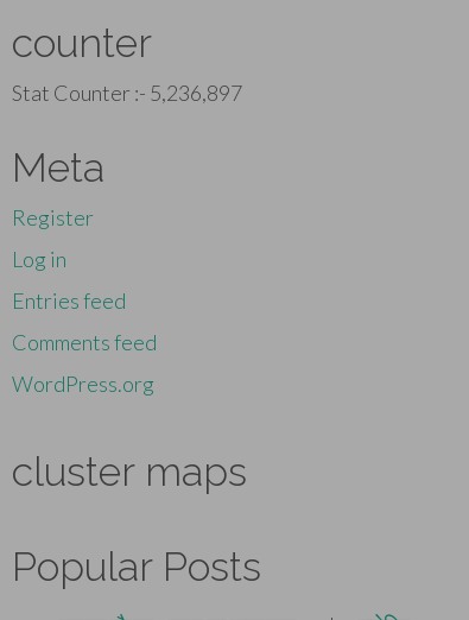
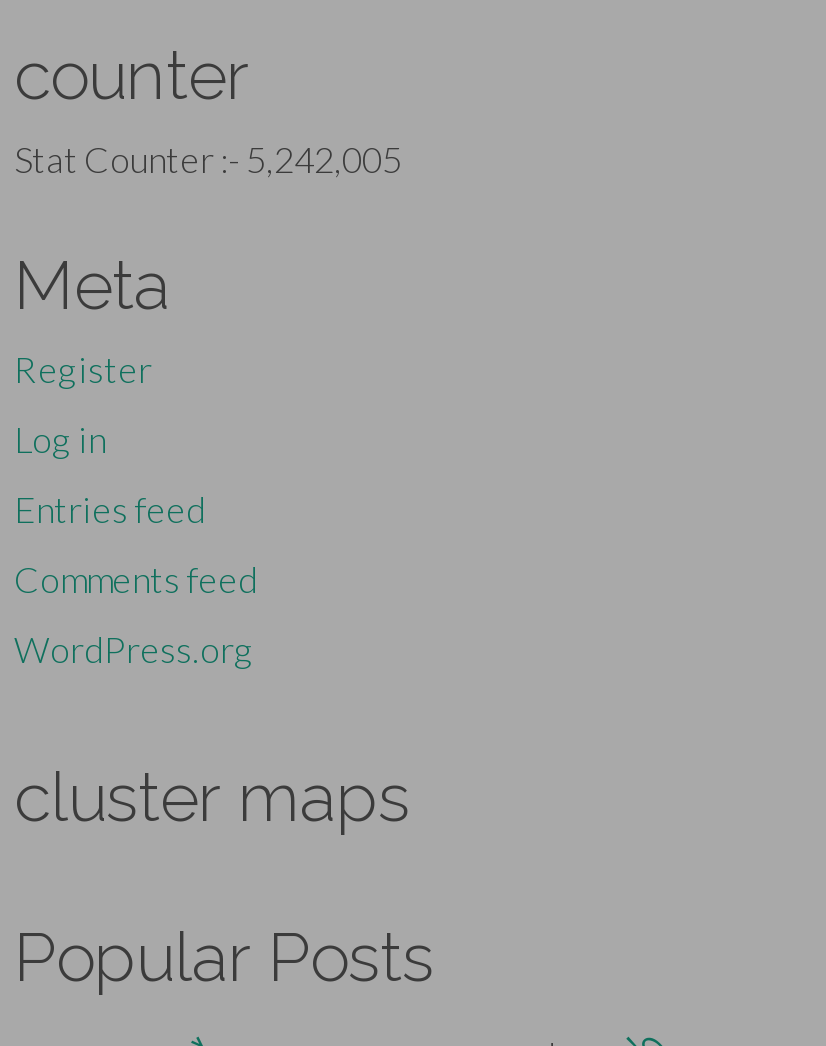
[12,80,242,106] Stat Counter :- 5,236,897 -> [14,137,402,181] Stat Counter :- 5,242,005

